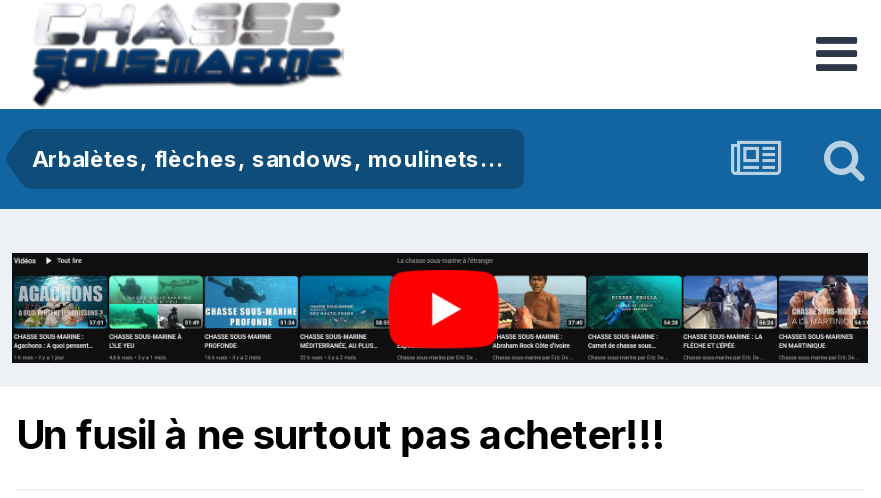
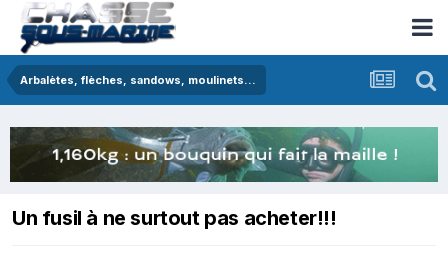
[12,251,870,365] [image] -> [10,126,439,183] [image]

